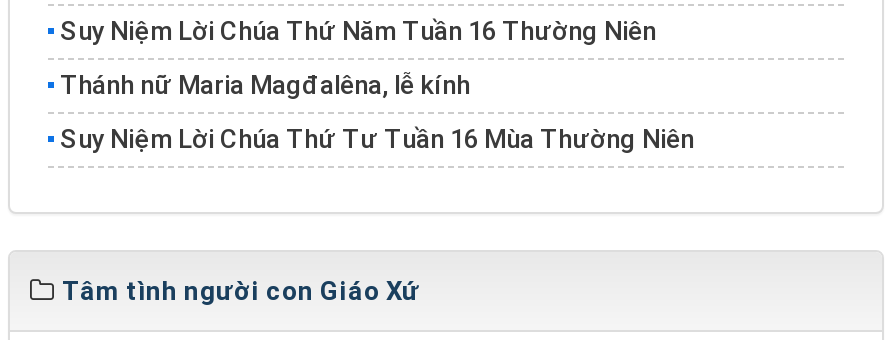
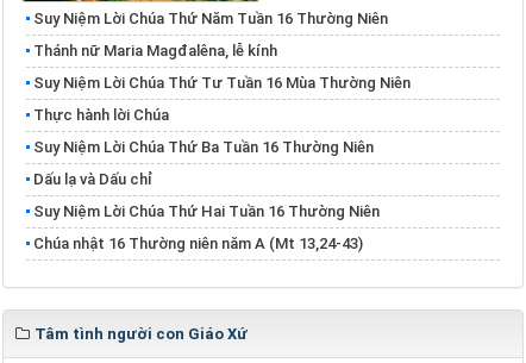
none -> [33,106,380,253] Thực hành lời Chúa | Suy Niệm Lời Chúa Thứ Ba Tuần 16 Thường Niên | Dấu lạ và Dấu chỉ | Suy Niệm Lời Chúa Thứ Hai Tuần 16 Thường Niên | Chúa nhật 16 Thường niên năm A (Mt 13,24-43)

